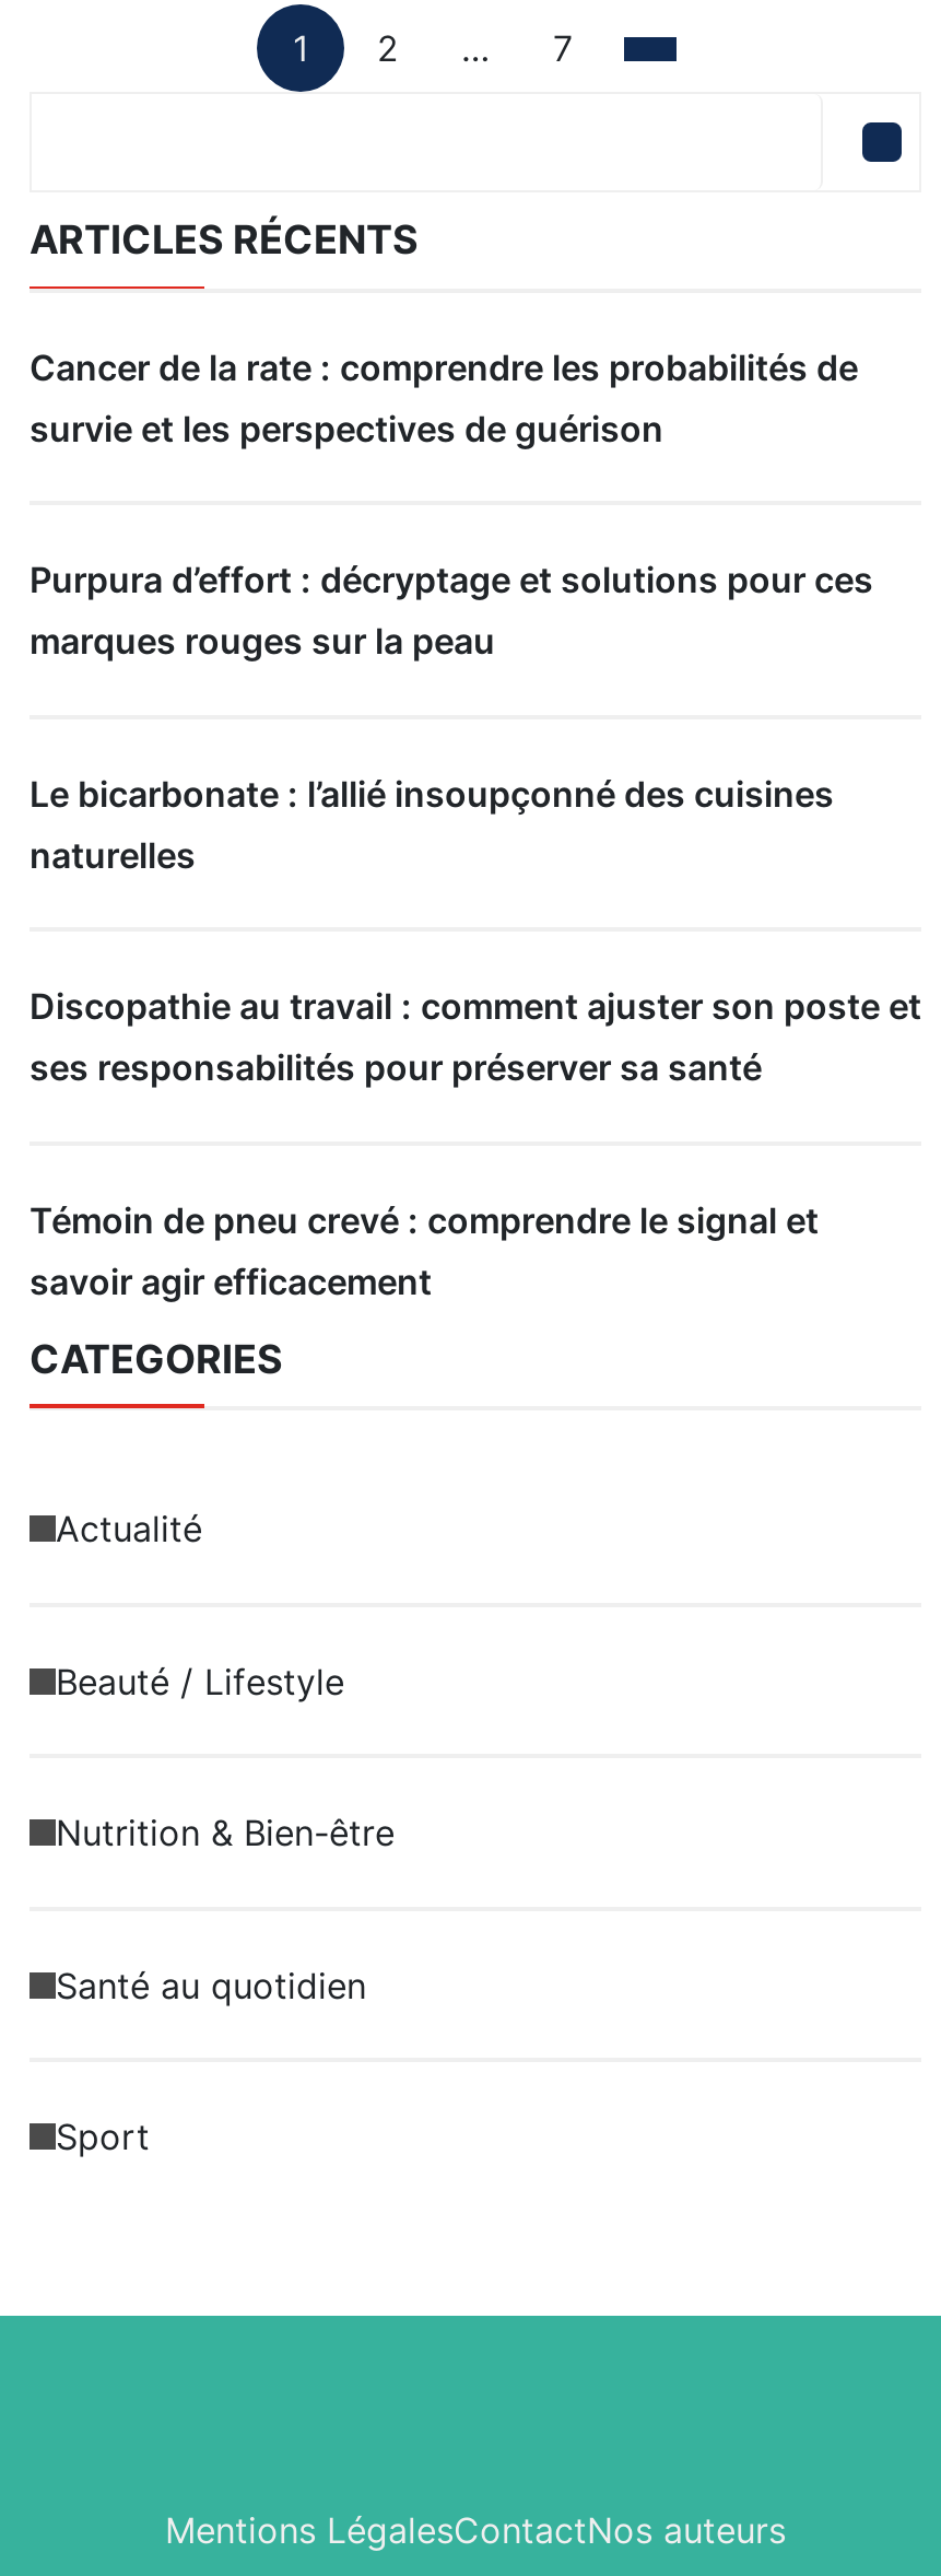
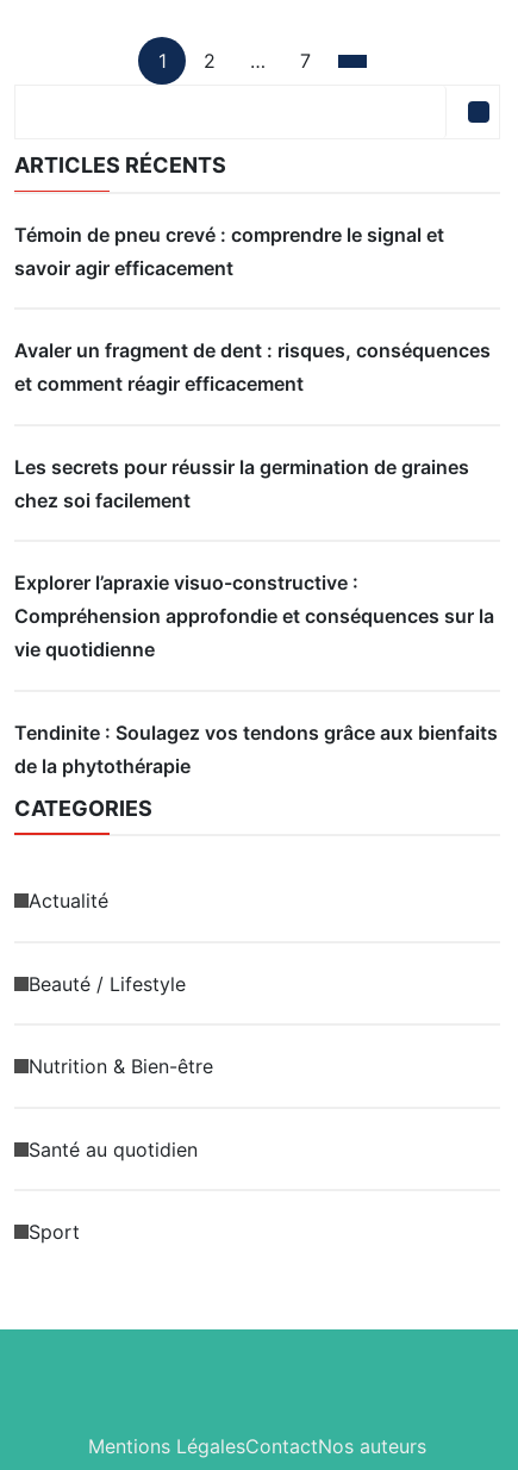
[30,345,921,1090] Cancer de la rate : comprendre les probabilités de | survie et les perspectives de guérison | Purpura d’effort : décryptage et solutions pour ces | marques rouges sur la peau | Le bicarbonate : l’allié insoupçonné des cuisines | naturelles | Discopathie au travail : comment ajuster son poste et | ses responsabilités pour préserver sa santé -> none
moved [30,1198,819,1303] -> [14,223,444,280]: Témoin de pneu crevé : comprendre le signal et | savoir agir efficacement
none -> [14,339,498,778] Avaler un fragment de dent : risques, conséquences | et comment réagir efficacement | Les secrets pour réussir la germination de graines | chez soi facilement | Explorer l’apraxie visuo-constructive : | Compréhension approfondie et conséquences sur la | vie quotidienne | Tendinite : Soulagez vos tendons grâce aux bienfaits | de la phytothérapie

